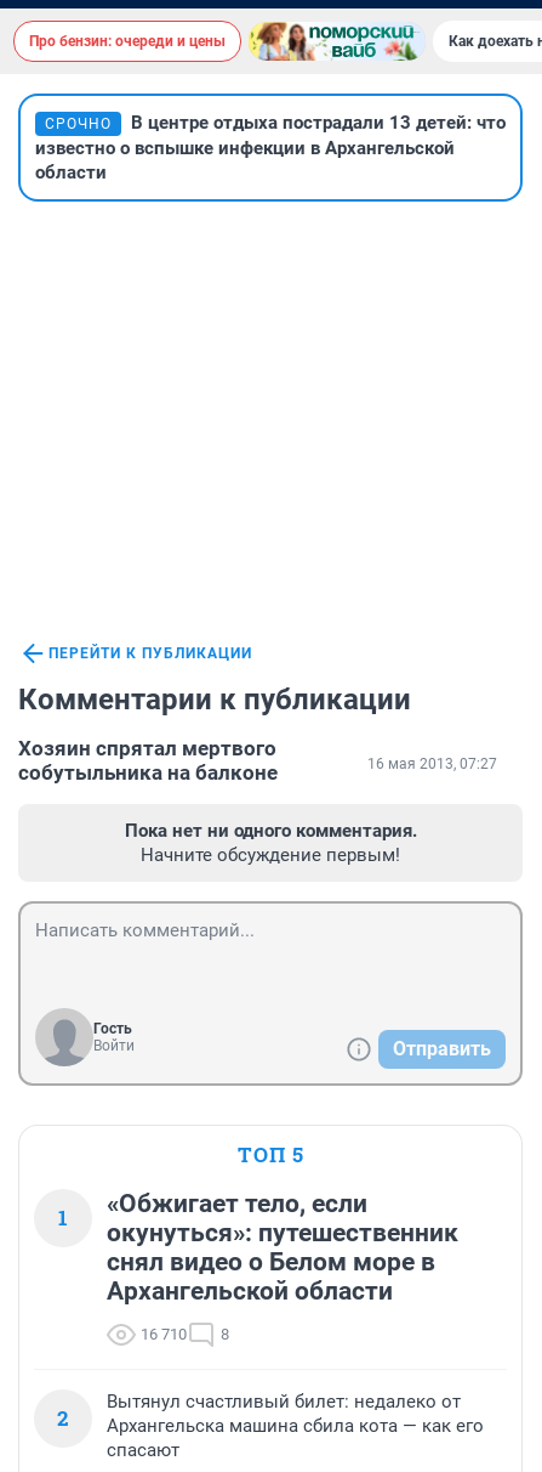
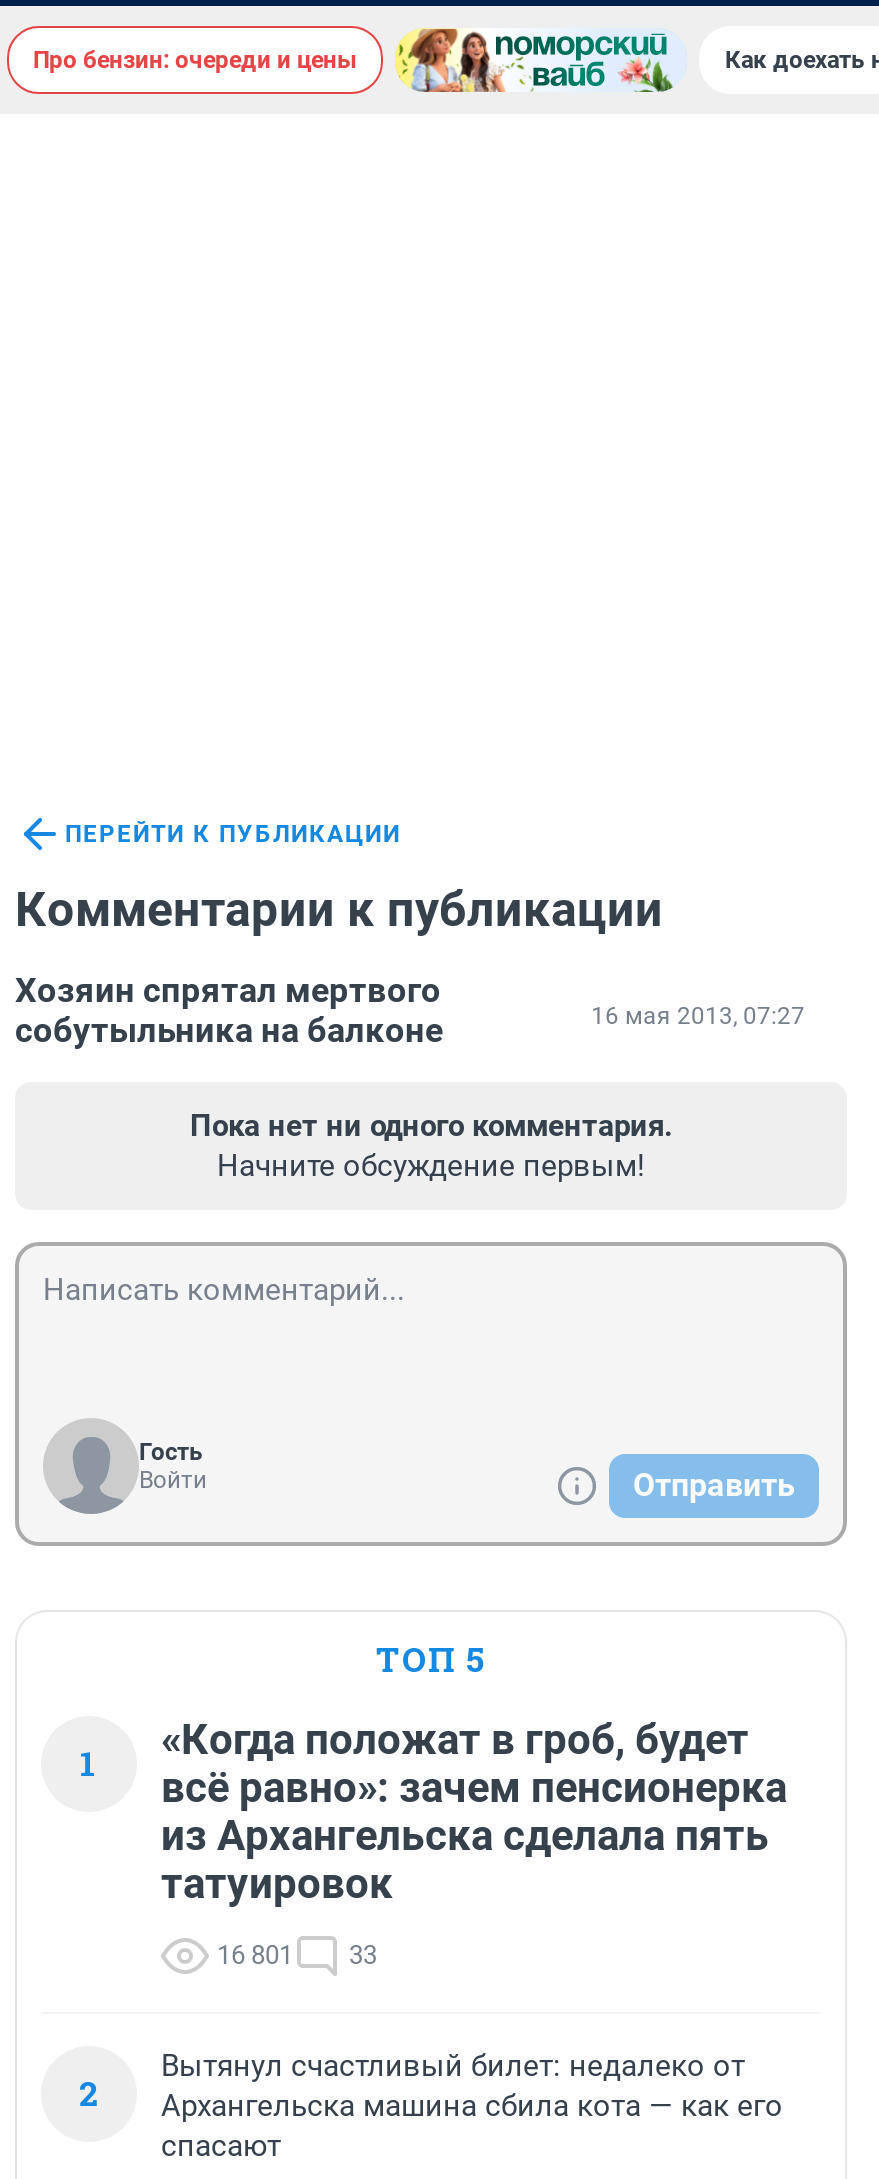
[17,92,524,203] [image] | СРОЧНО | В центре отдыха пострадали 13 детей: что | известно о вспышке инфекции в Архангельской | области -> none
[107,1189,458,1306] «Обжигает тело, если | окунуться»: путешественник | снял видео о Белом море в | Архангельской области -> [161,1716,787,1908] «Когда положат в гроб, будет | всё равно»: зачем пенсионерка | из Архангельска сделала пять | татуировок
[141,1325,229,1343] 16 710 | 8 -> [217,1940,377,1970] 16 801 | 33

